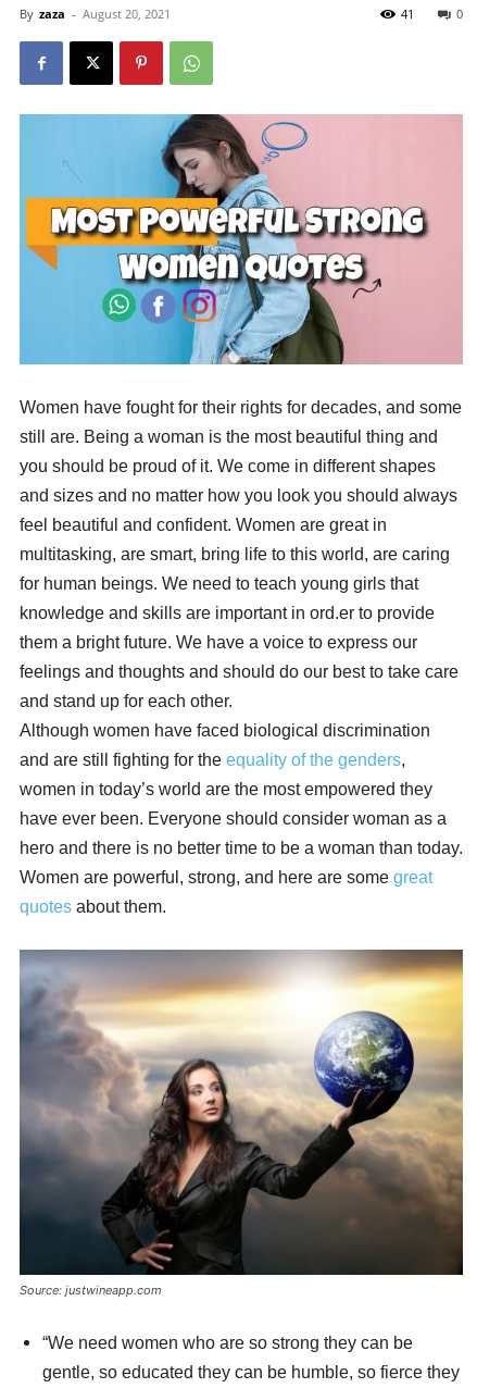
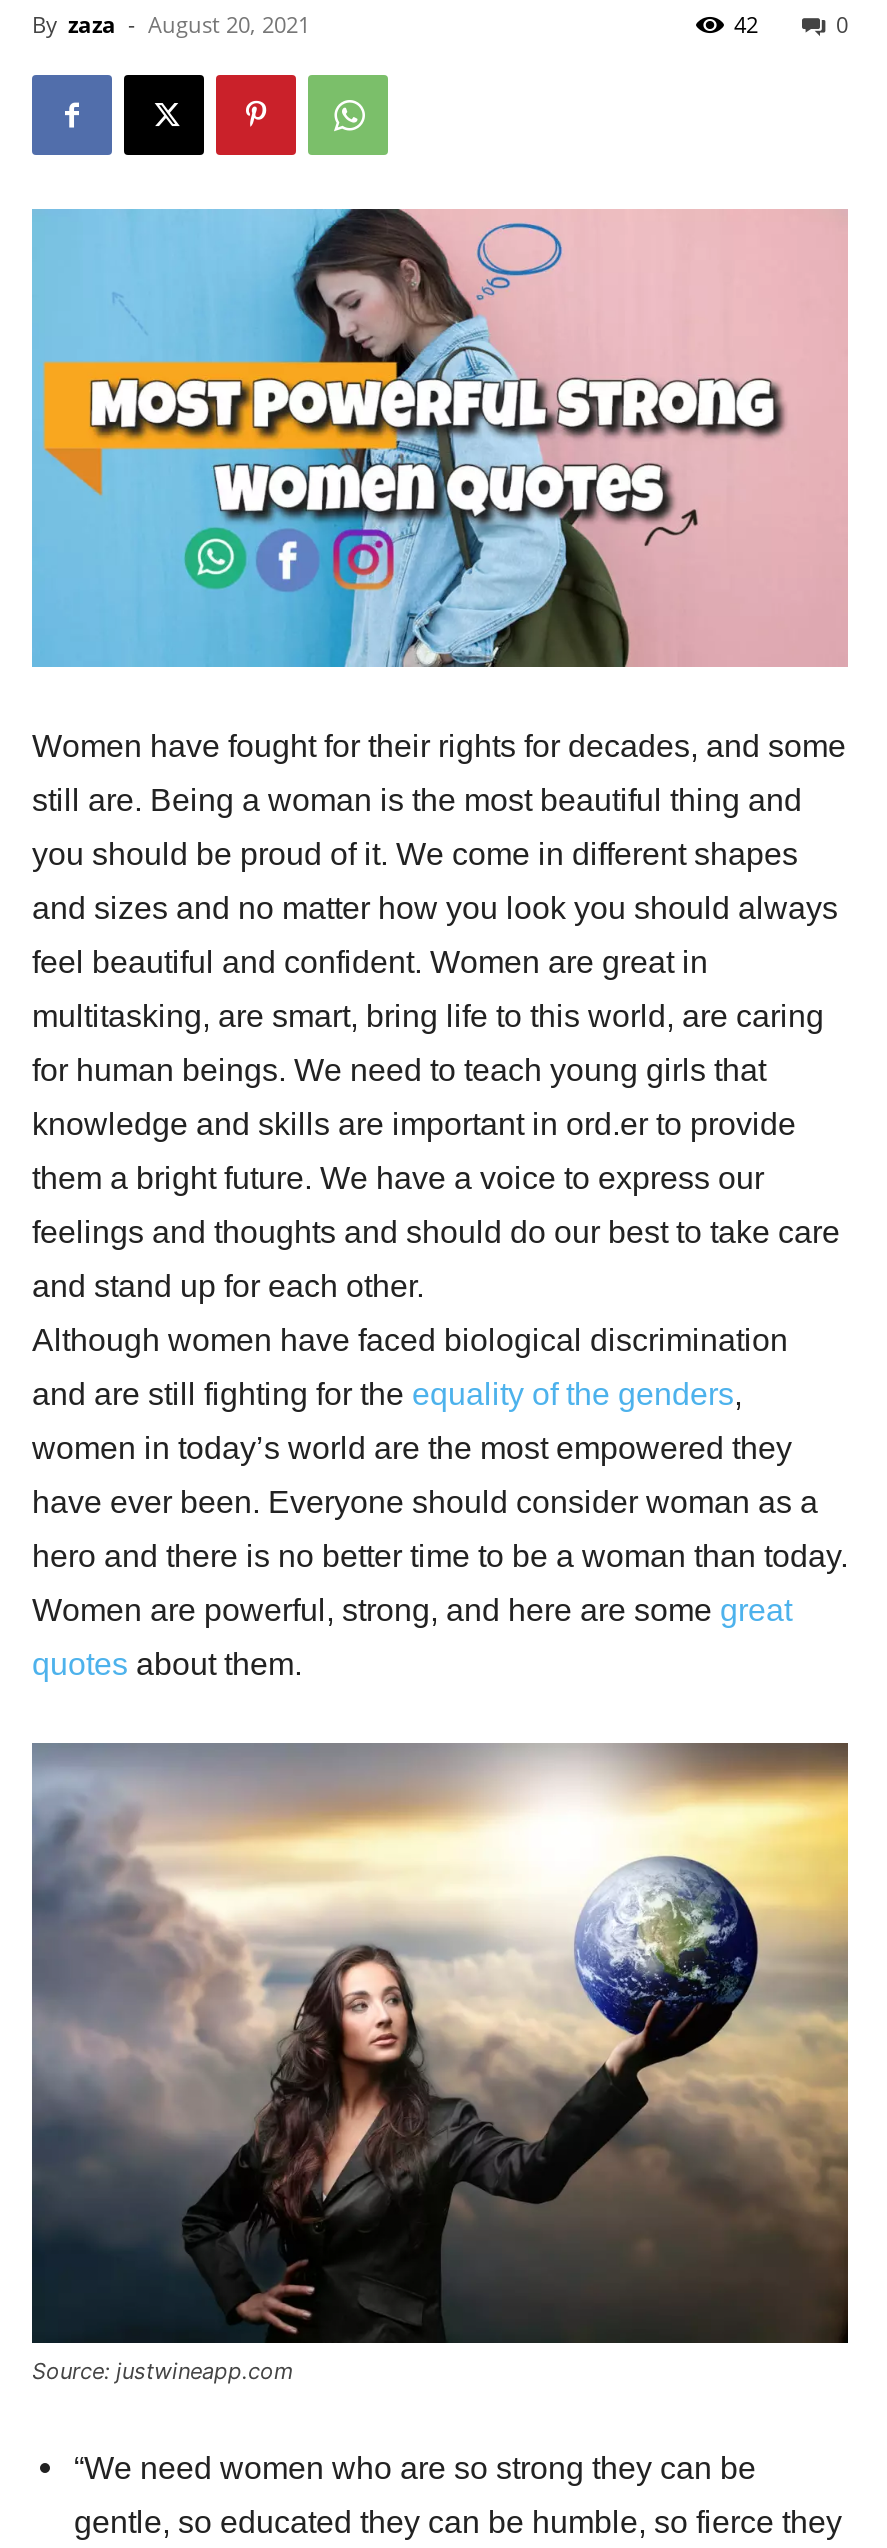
[401,5,414,22] 41 -> [734,9,758,39] 42

